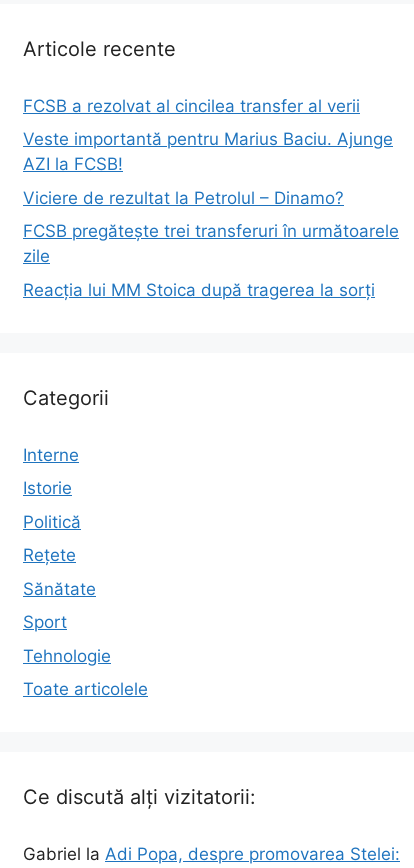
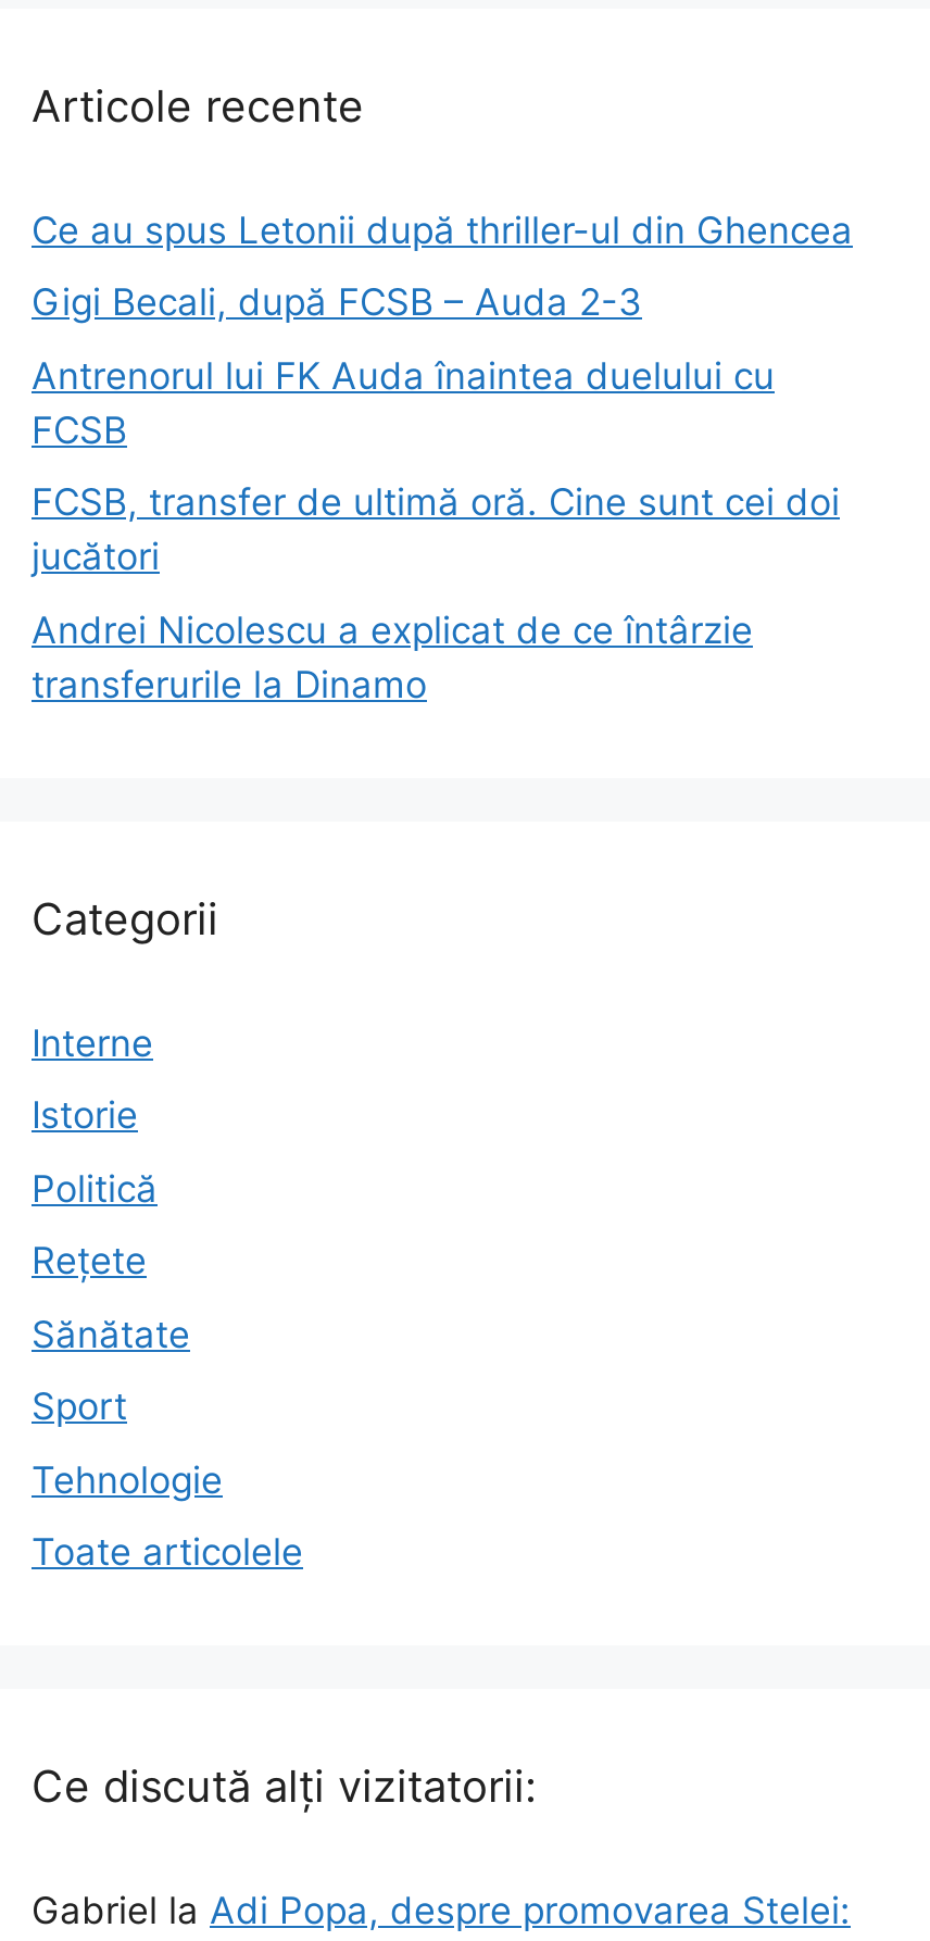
[23,96,360,116] FCSB a rezolvat al cincilea transfer al verii -> [32,208,853,251] Ce au spus Letonii după thriller-ul din Ghencea
[23,129,393,174] Veste importantă pentru Marius Baciu. Ajunge | AZI la FCSB! -> [32,281,642,324] Gigi Becali, după FCSB – Auda 2-3
[23,188,344,208] Viciere de rezultat la Petrolul – Dinamo? -> [32,353,775,451] Antrenorul lui FK Auda înaintea duelului cu | FCSB
[23,221,399,266] FCSB pregătește trei transferuri în următoarele | zile -> [32,481,840,578] FCSB, transfer de ultimă oră. Cine sunt cei doi | jucători
[23,280,375,300] Reacția lui MM Stoica după tragerea la sorți -> [32,608,753,706] Andrei Nicolescu a explicat de ce întârzie | transferurile la Dinamo

